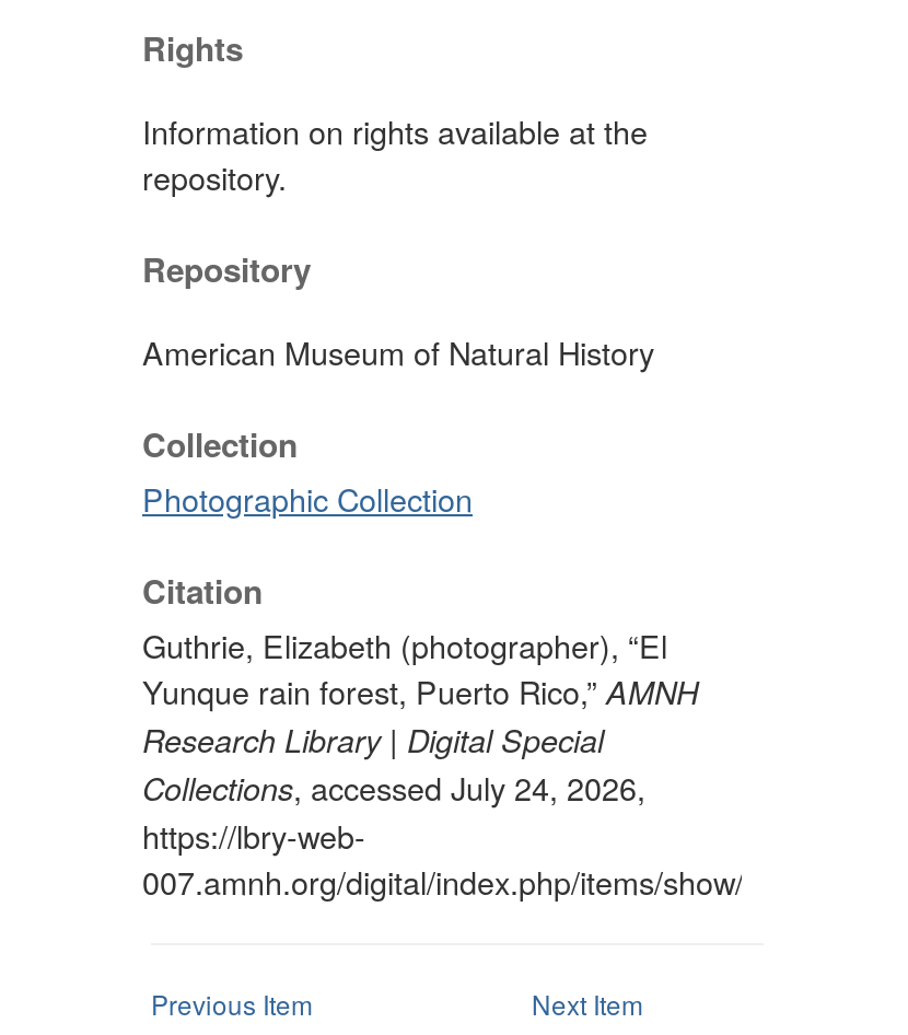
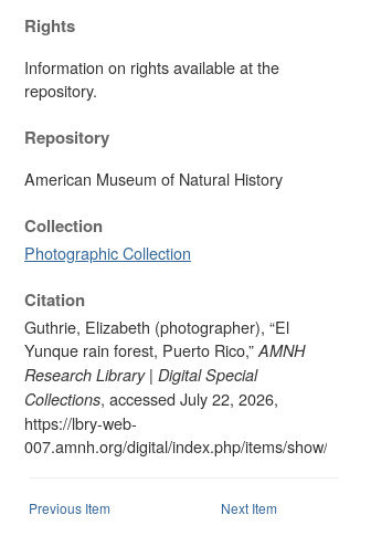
[142,764,645,810] Collections, accessed July 24, 2026, -> [24,387,278,410] Collections, accessed July 22, 2026,

